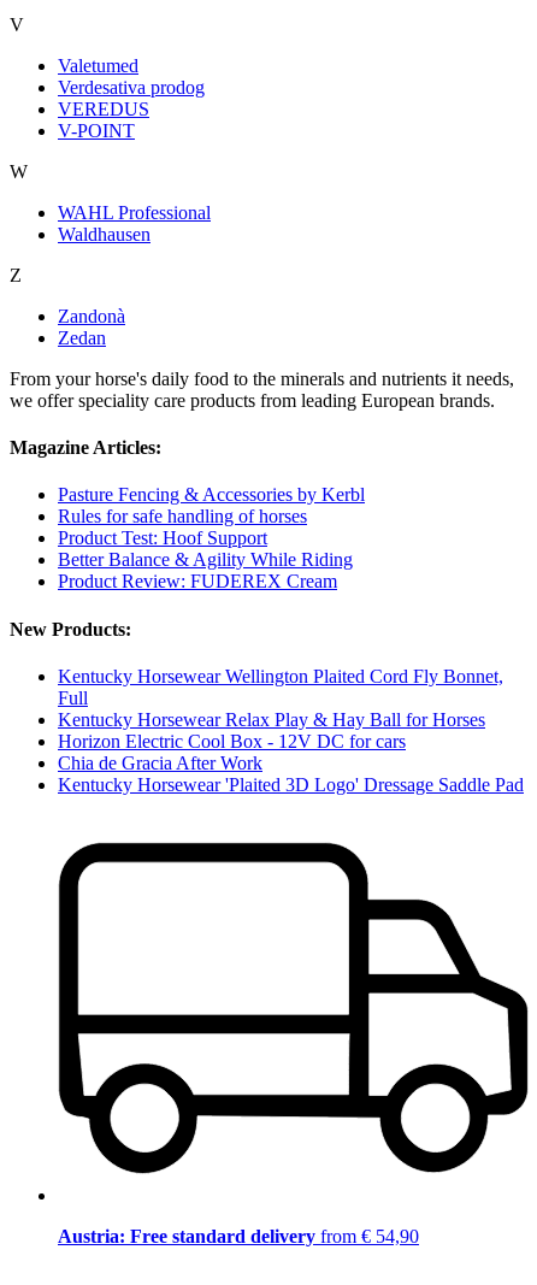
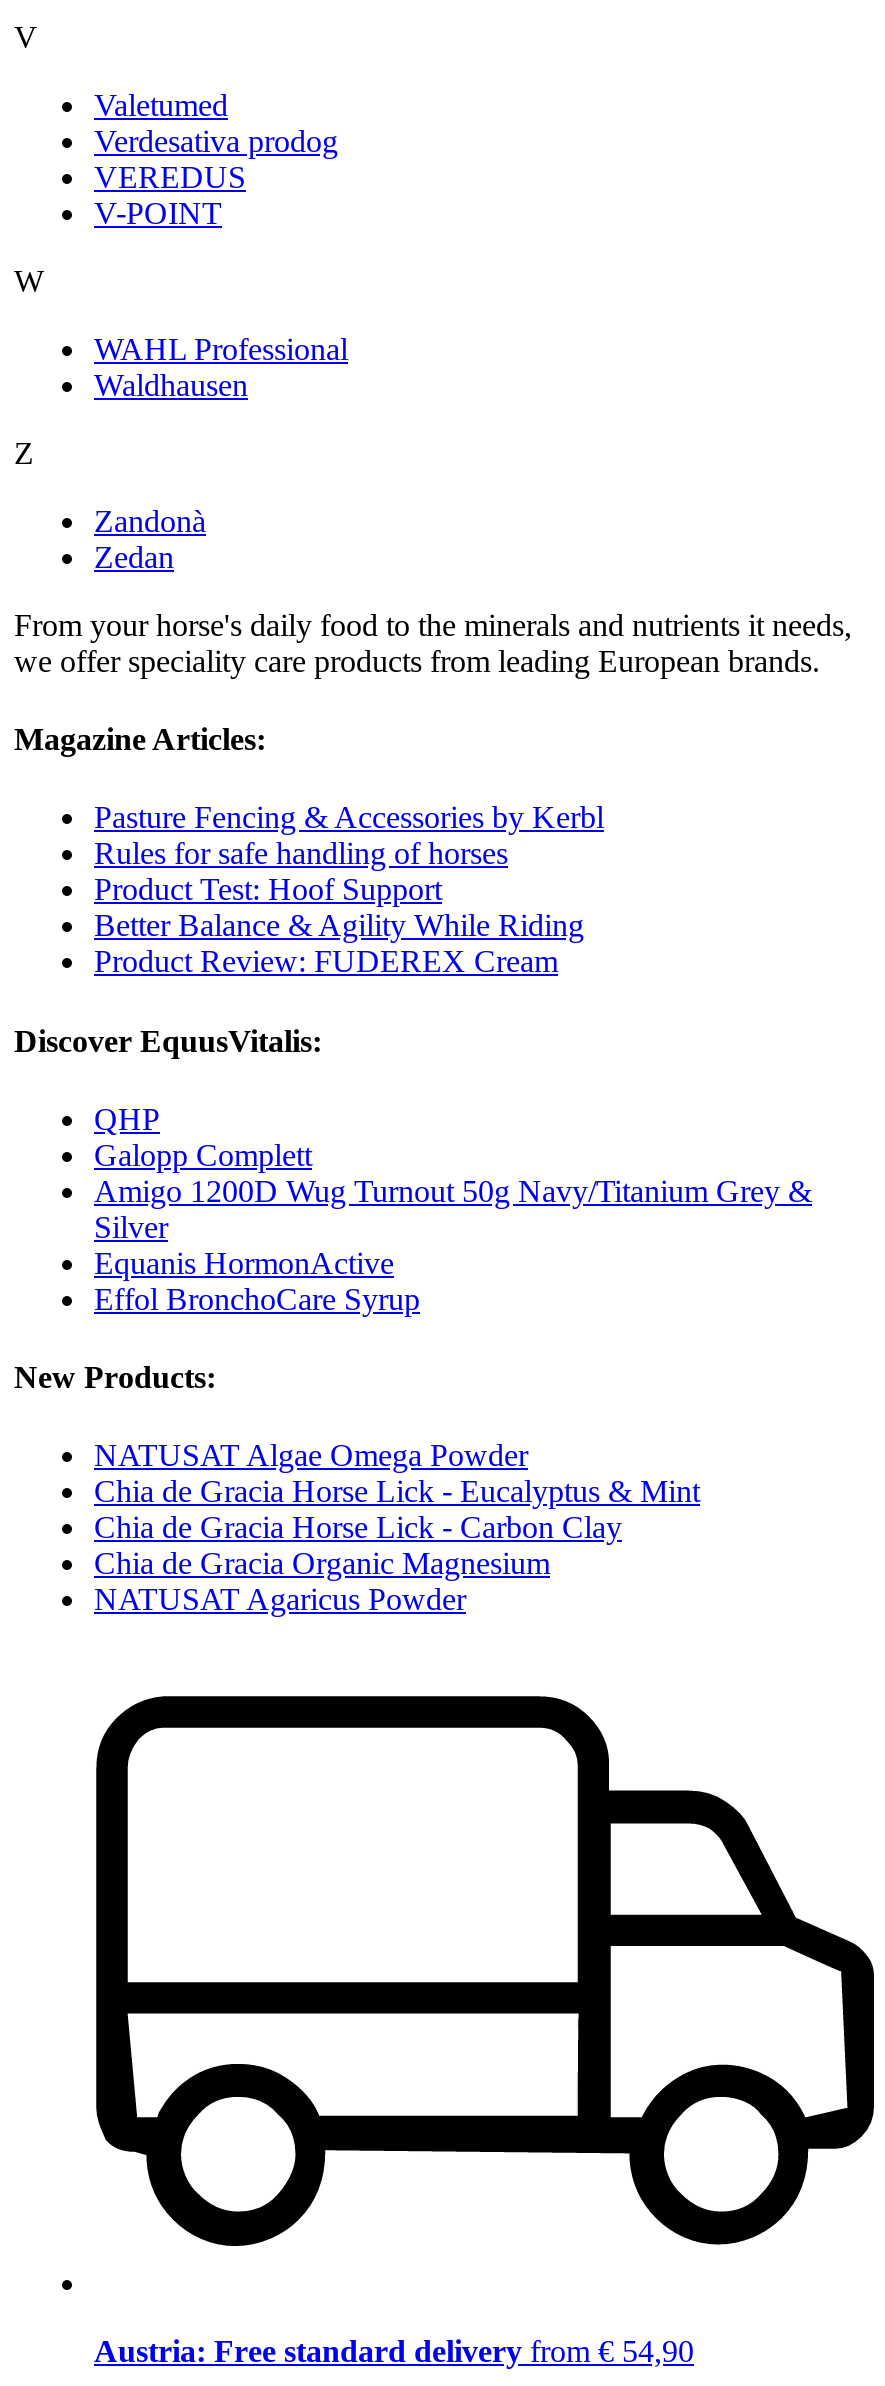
none -> [14,1023,812,1316] Discover EquusVitalis: | QHP | Galopp Complett | Amigo 1200D Wug Turnout 50g Navy/Titanium Grey & | Silver | Equanis HormonActive | Effol BronchoCare Syrup
moved [10,618,131,639] -> [14,1360,216,1394]: New Products:
[58,666,524,795] Kentucky Horsewear Wellington Plaited Cord Fly Bonnet, | Full | Kentucky Horsewear Relax Play & Hay Ball for Horses | Horizon Electric Cool Box - 12V DC for cars | Chia de Gracia After Work | Kentucky Horsewear 'Plaited 3D Logo' Dressage Saddle Pad -> [94,1439,700,1617] NATUSAT Algae Omega Powder | Chia de Gracia Horse Lick - Eucalyptus & Mint | Chia de Gracia Horse Lick - Carbon Clay | Chia de Gracia Organic Magnesium | NATUSAT Agaricus Powder

